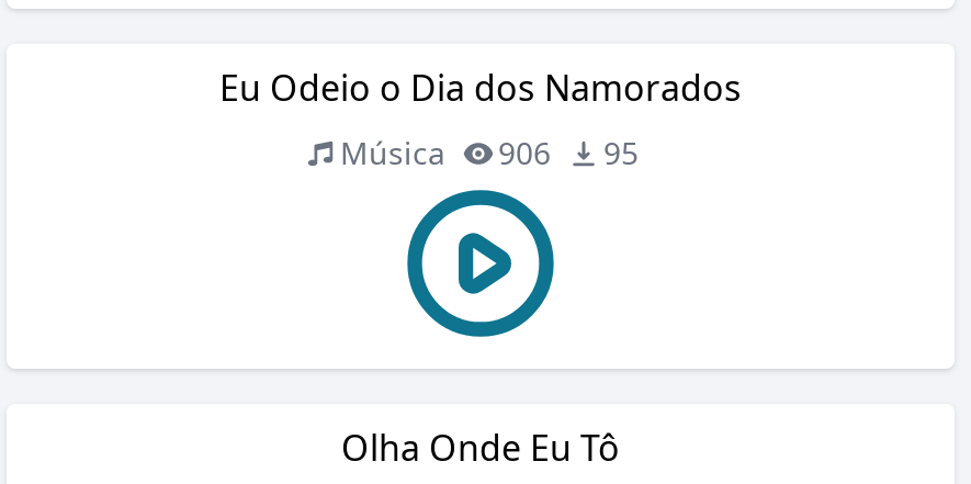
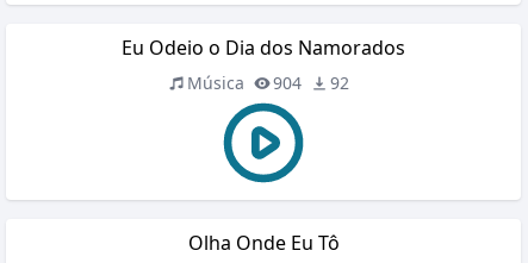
[498,132,551,173] 906 -> [273,71,302,94] 904
[603,132,639,173] 95 -> [330,71,349,94] 92

